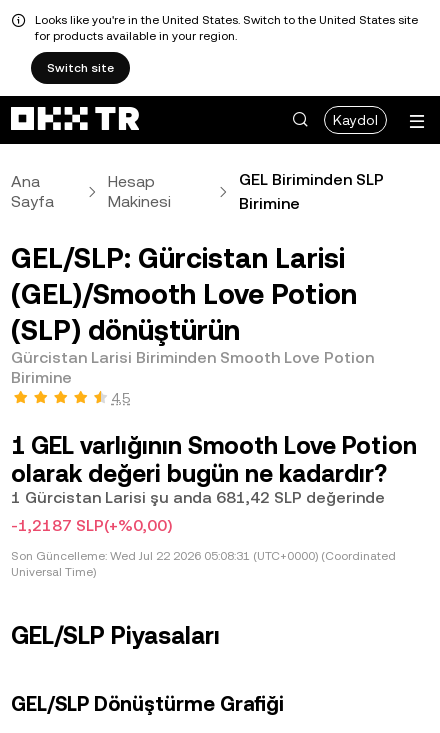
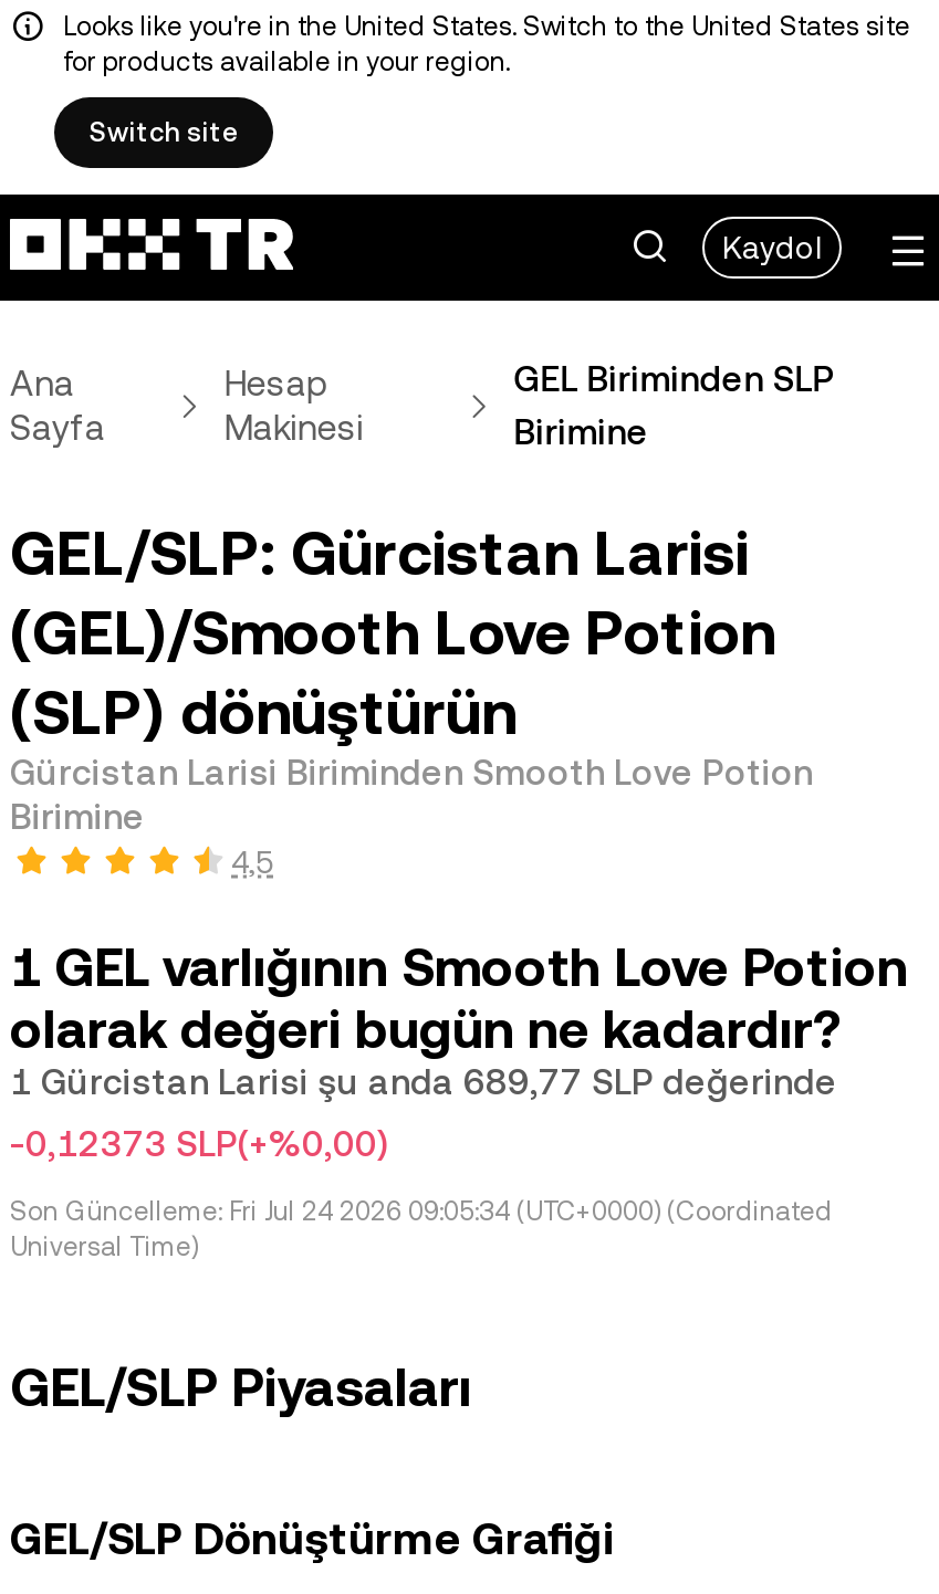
[11,488,385,507] 1 Gürcistan Larisi şu anda 681,42 SLP değerinde -> [10,1061,837,1103] 1 Gürcistan Larisi şu anda 689,77 SLP değerinde
[11,516,172,535] -1,2187 SLP(+%0,00) -> [10,1123,388,1165] -0,12373 SLP(+%0,00)
[11,549,396,563] Son Güncelleme: Wed Jul 22 2026 05:08:31 (UTC+0000) (Coordinated -> [10,1196,833,1227] Son Güncelleme: Fri Jul 24 2026 09:05:34 (UTC+0000) (Coordinated

